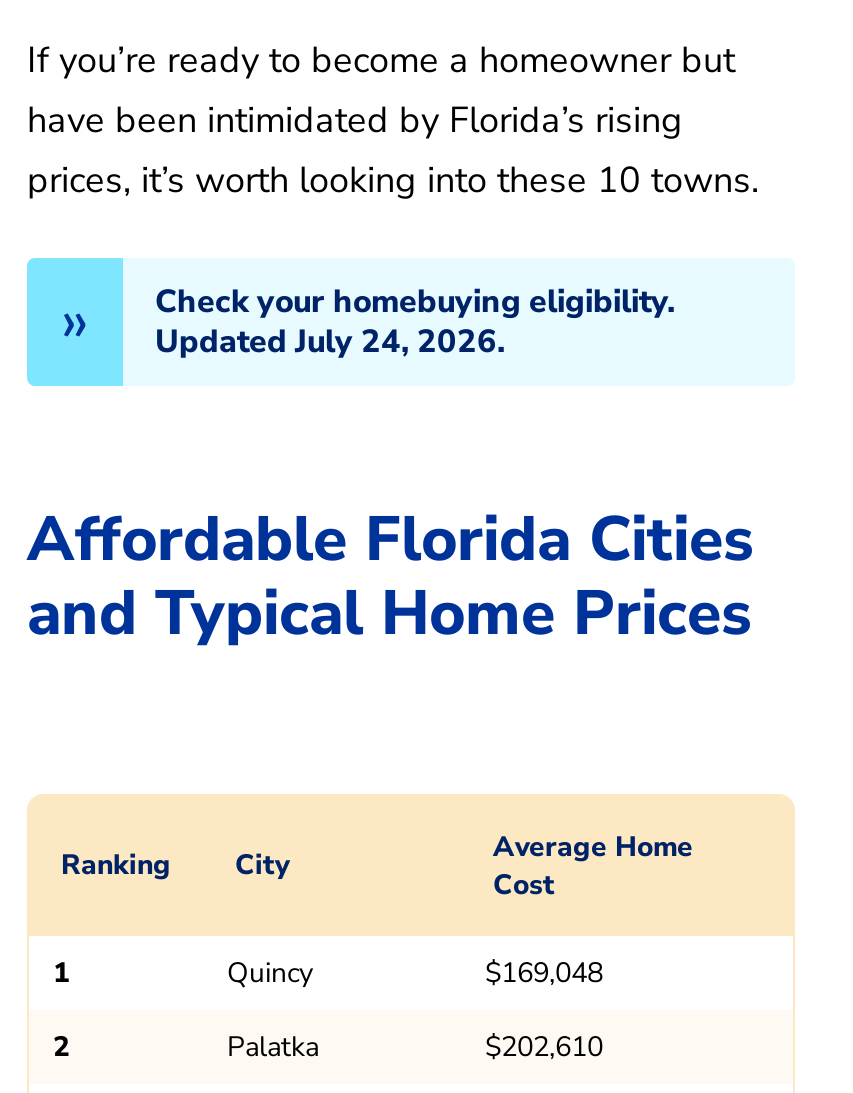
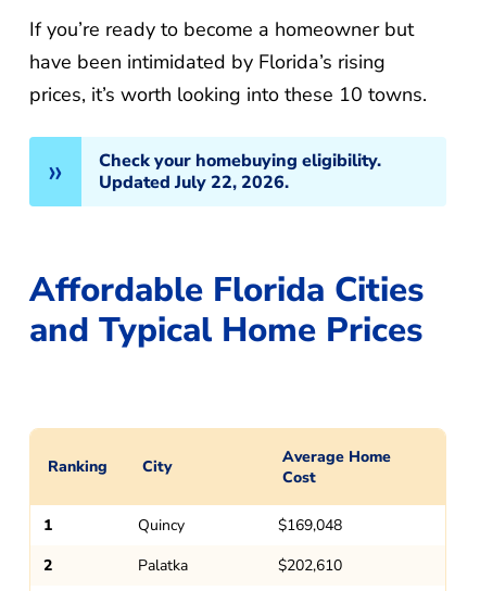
[155,320,505,364] Updated July 24, 2026. -> [99,170,289,194] Updated July 22, 2026.

